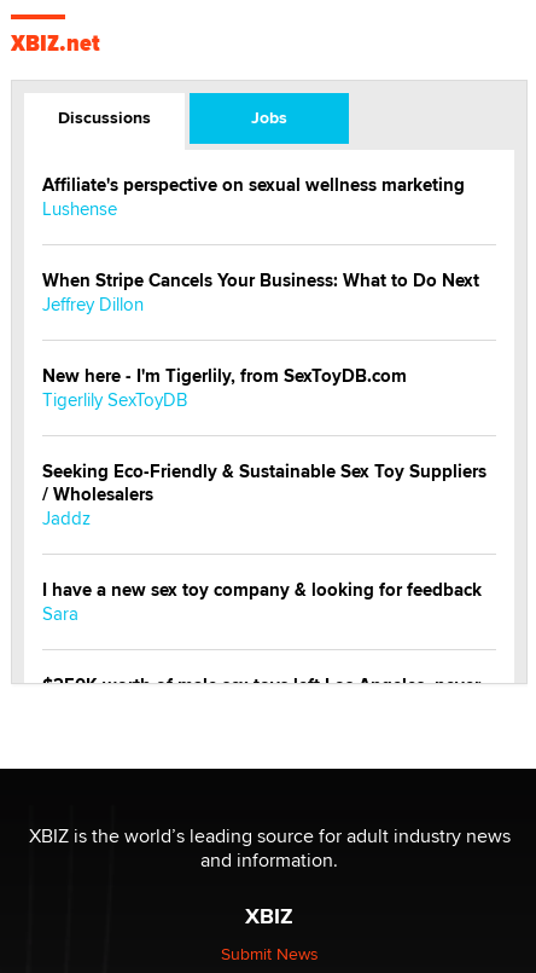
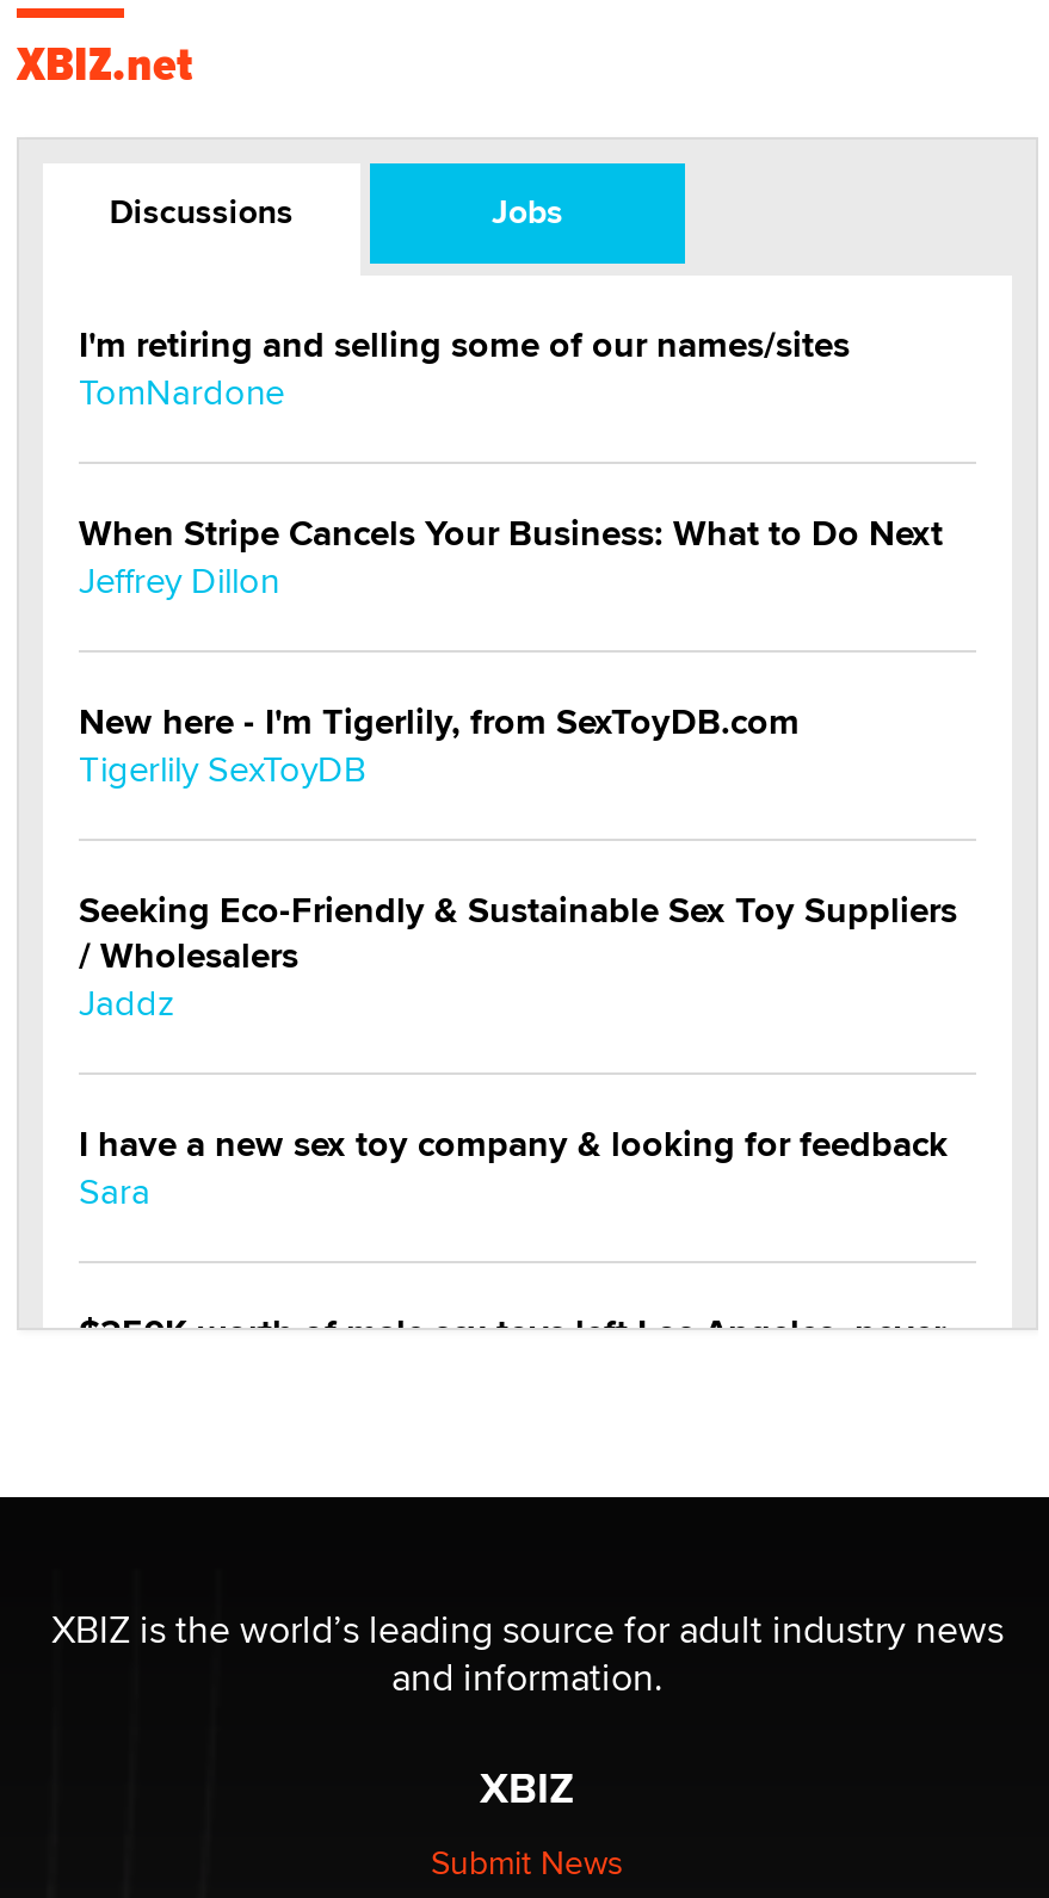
[42,172,465,221] Affiliate's perspective on sexual wellness marketing | Lushense -> [79,319,850,416] I'm retiring and selling some of our names/sites | TomNardone

